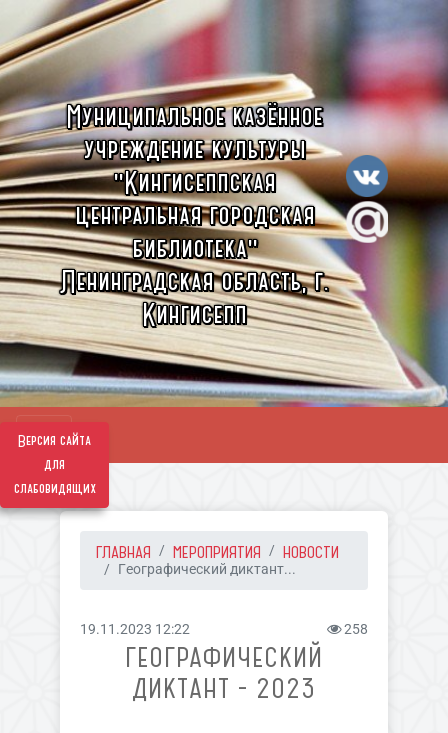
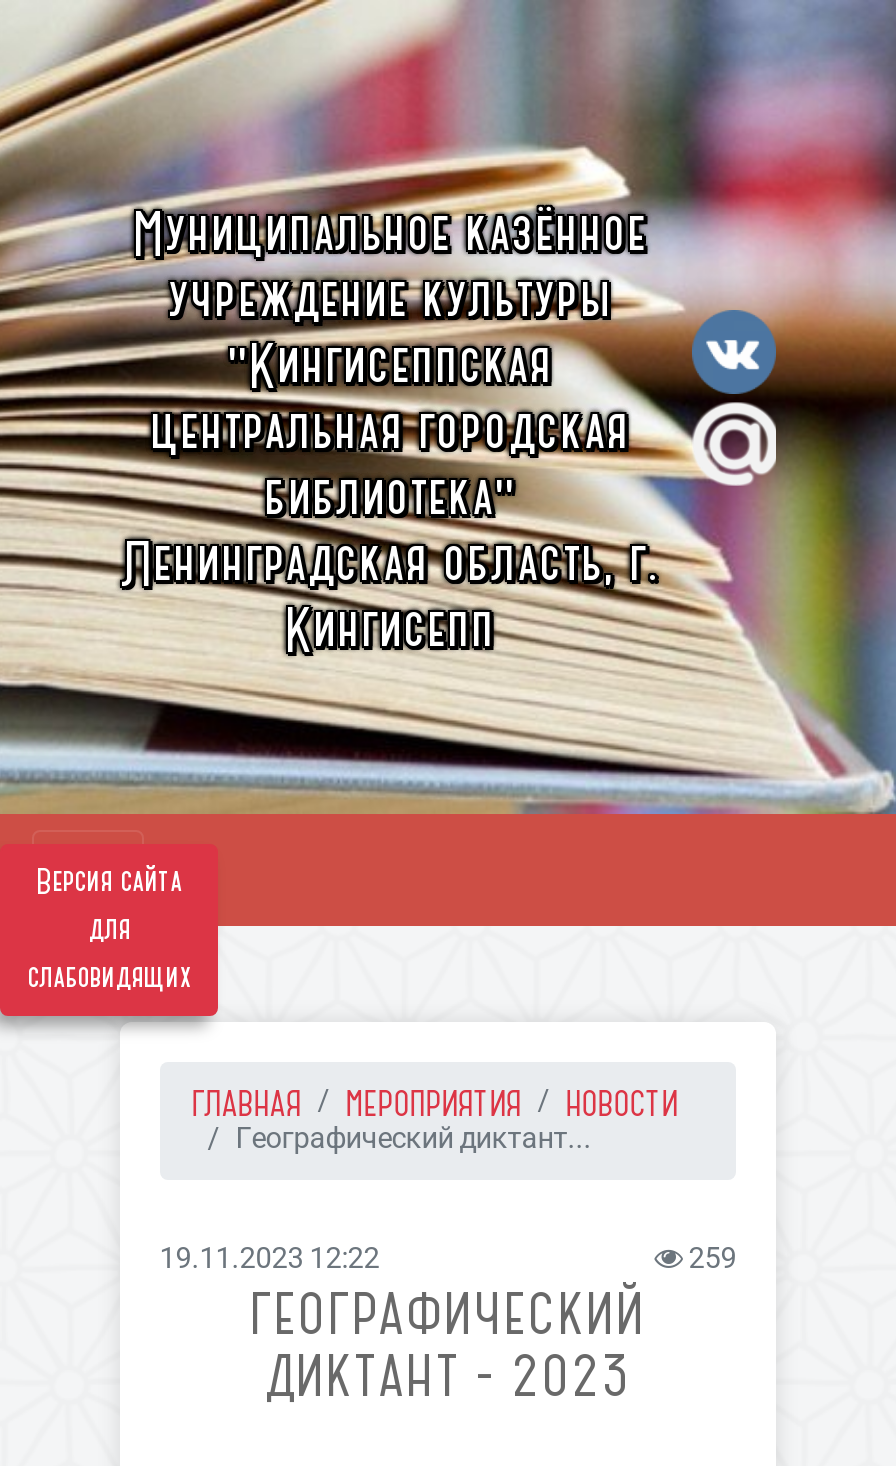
[341,621,368,638] 258 -> [682,1242,736,1276] 259

